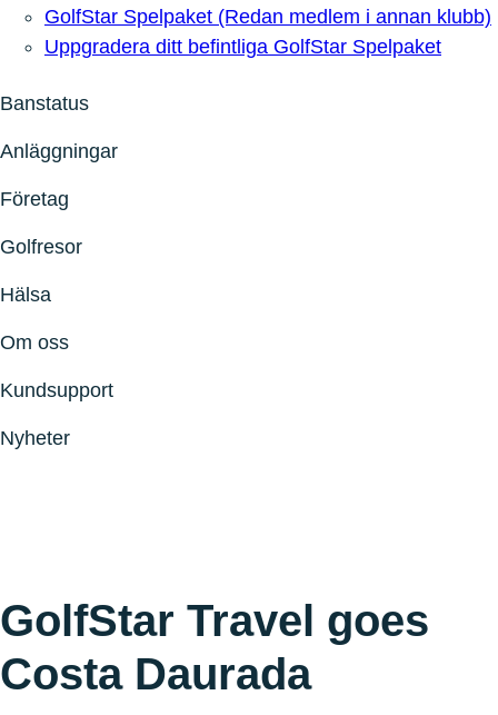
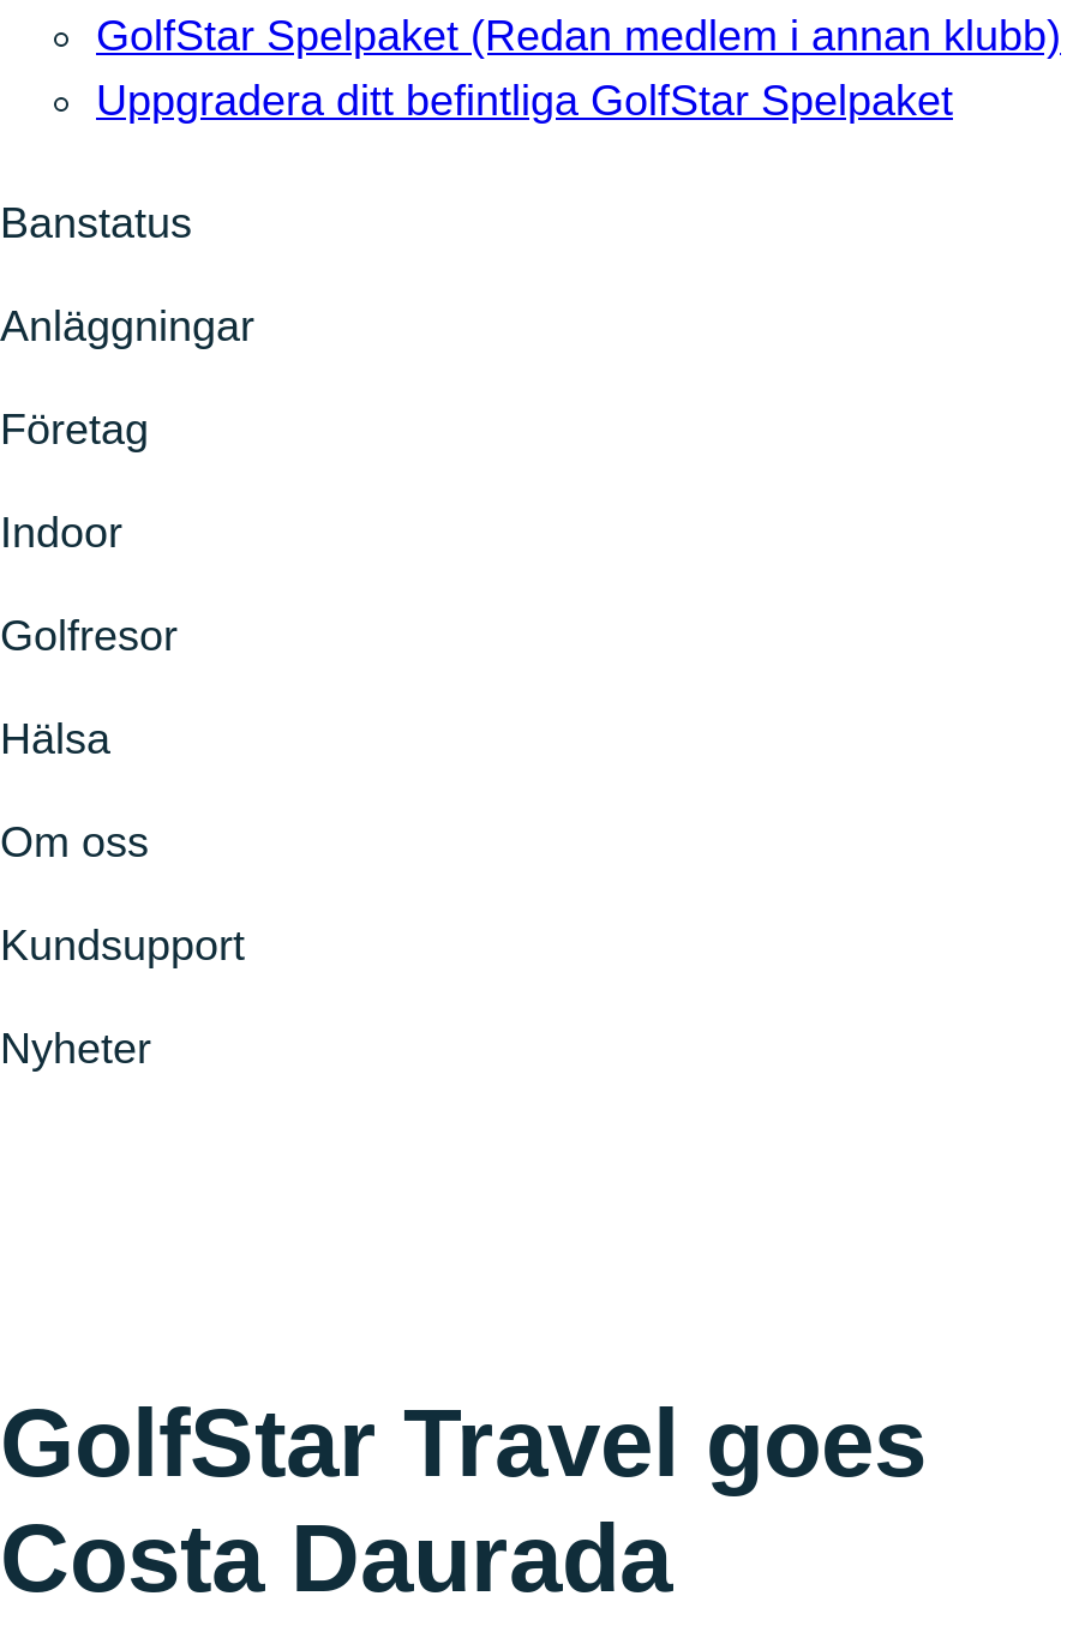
none -> [0,509,122,557] Indoor

